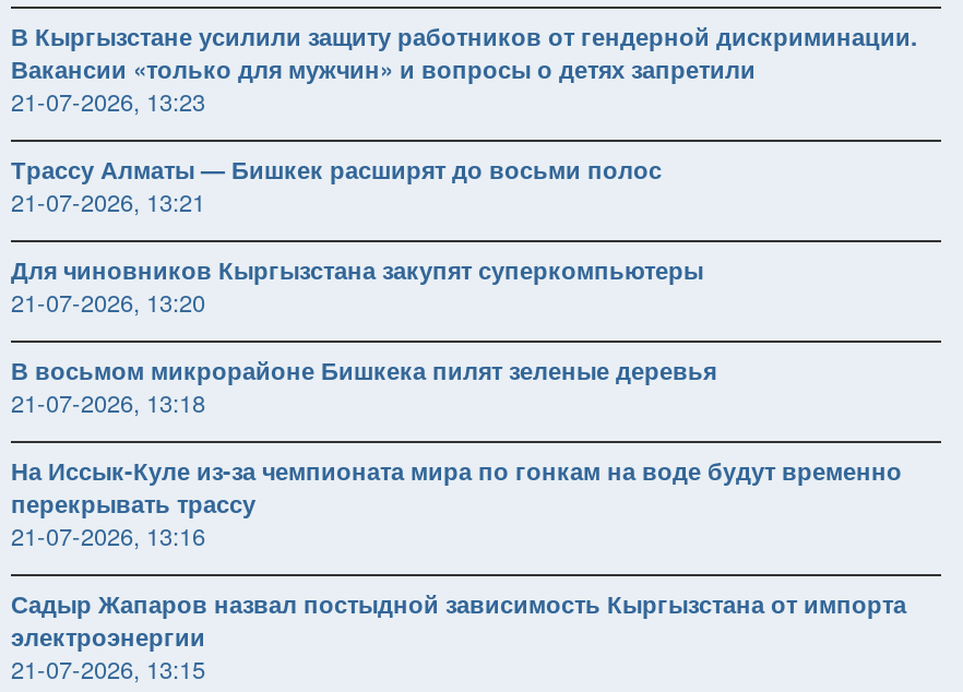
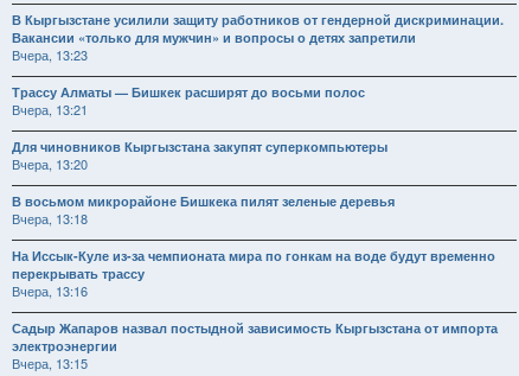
[11,83,205,117] 21-07-2026, 13:23 -> [12,45,88,64] Вчера, 13:23
[11,183,205,218] 21-07-2026, 13:21 -> [12,99,88,118] Вчера, 13:21
[11,283,205,318] 21-07-2026, 13:20 -> [12,154,88,173] Вчера, 13:20
[11,384,205,419] 21-07-2026, 13:18 -> [12,209,88,227] Вчера, 13:18
[11,517,205,552] 21-07-2026, 13:16 -> [12,281,88,300] Вчера, 13:16
[11,650,205,685] 21-07-2026, 13:15 -> [12,353,88,372] Вчера, 13:15

